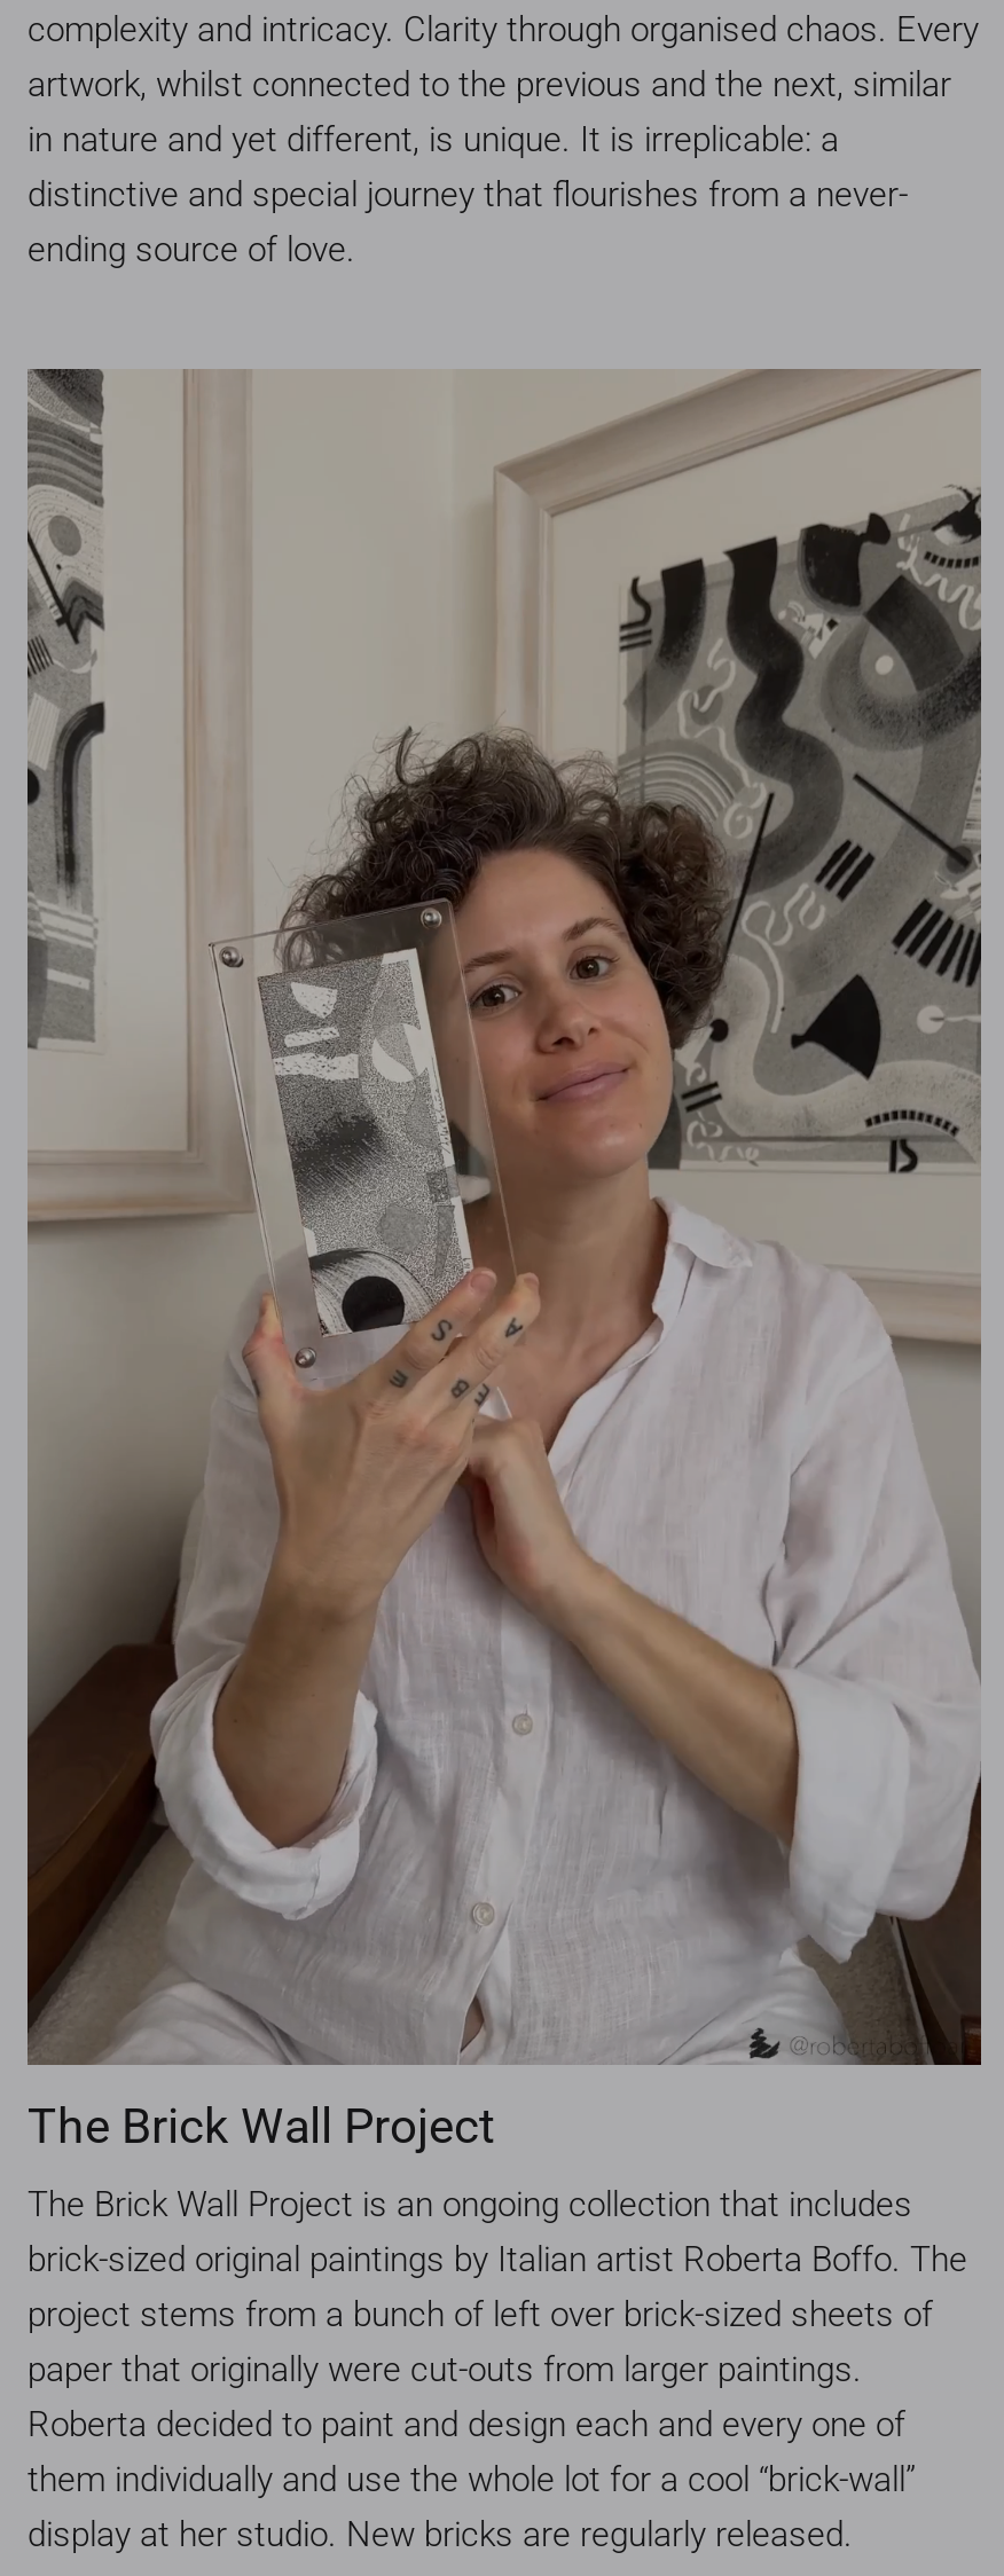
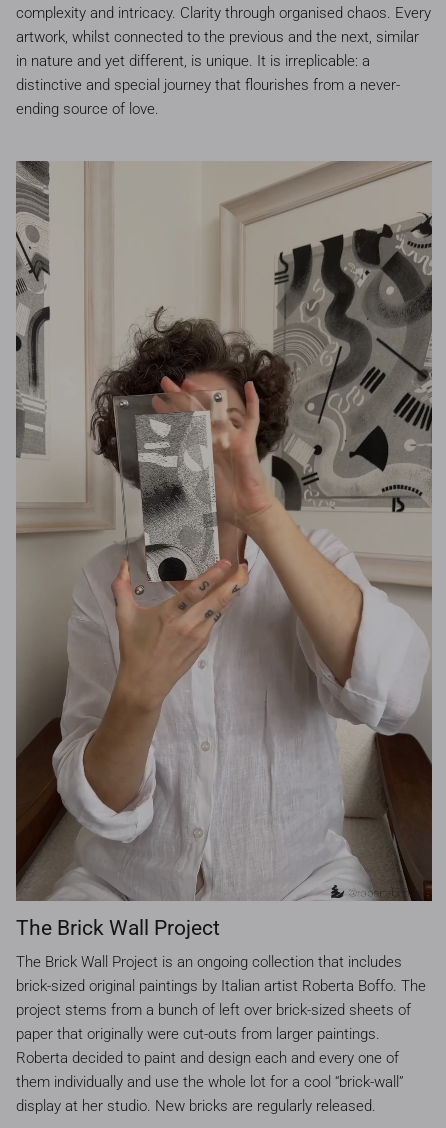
[110,704,981,2063] [image] -> [51,305,433,901] [image]

